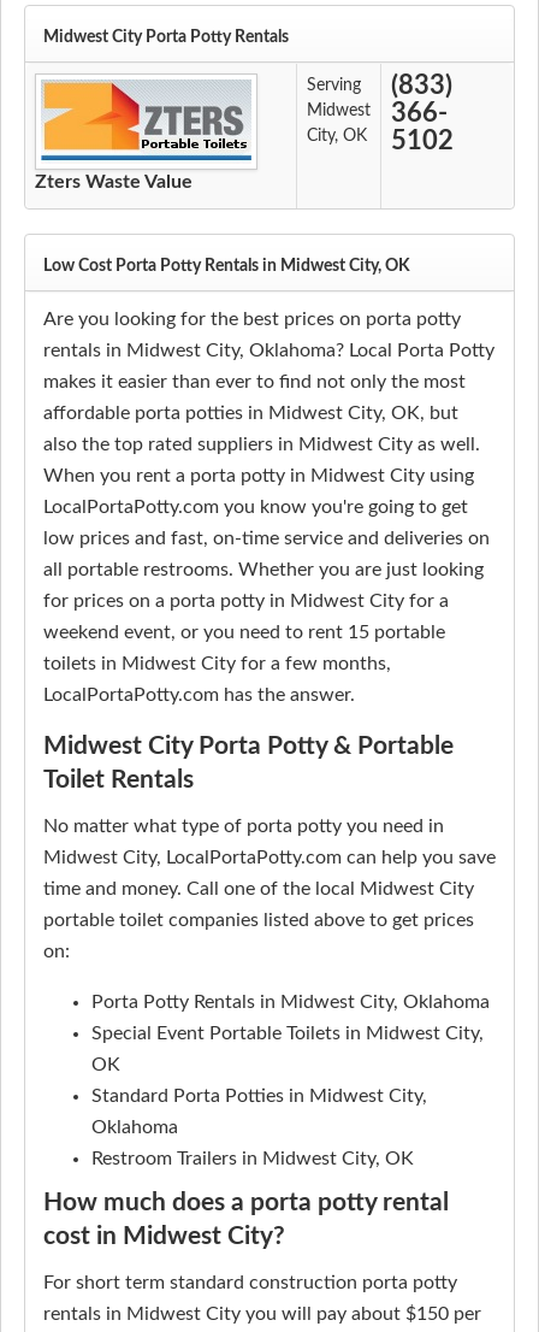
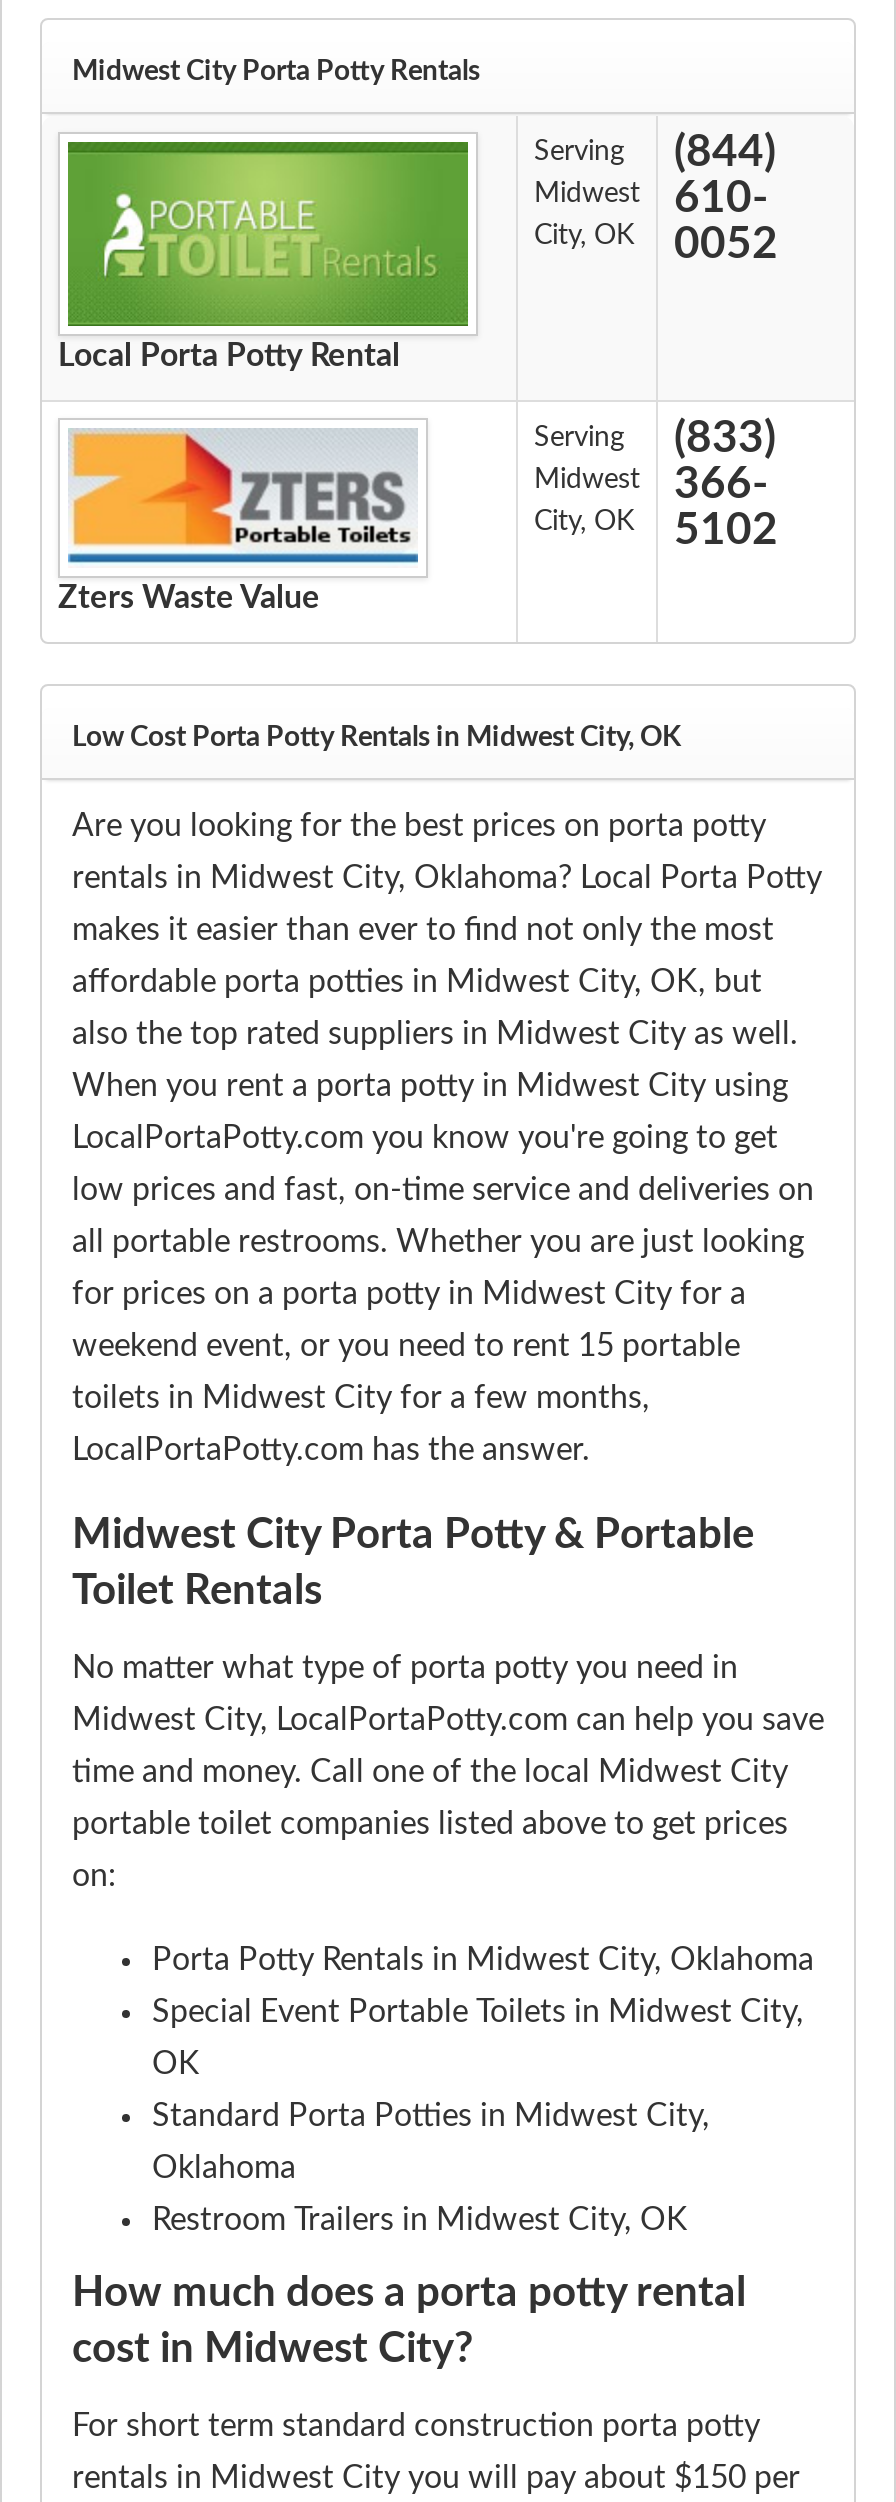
none -> [58,140,470,372] [image] | Local Porta Potty Rental
none -> [534,138,640,250] Serving | Midwest | City, OK
none -> [674,130,778,266] (844) | 610- | 0052

